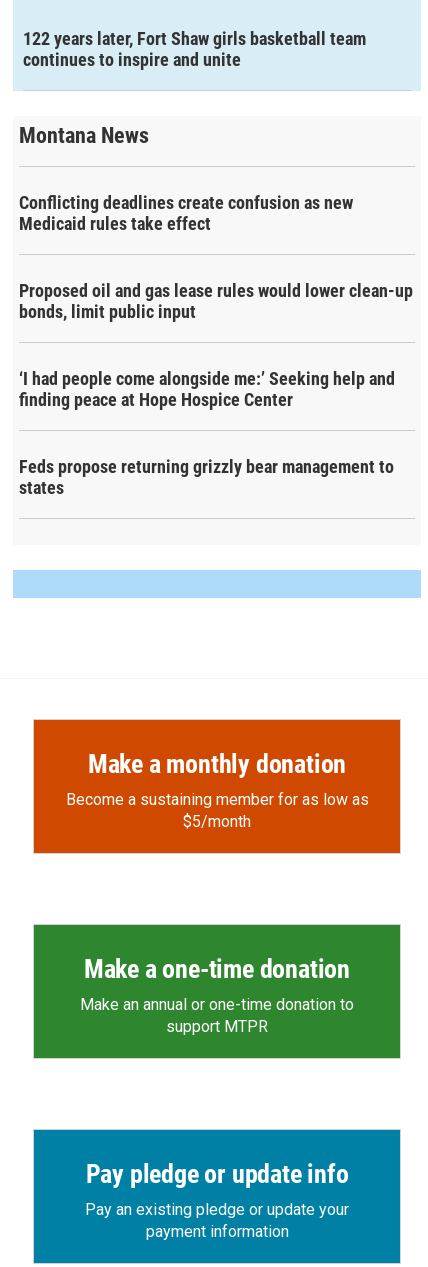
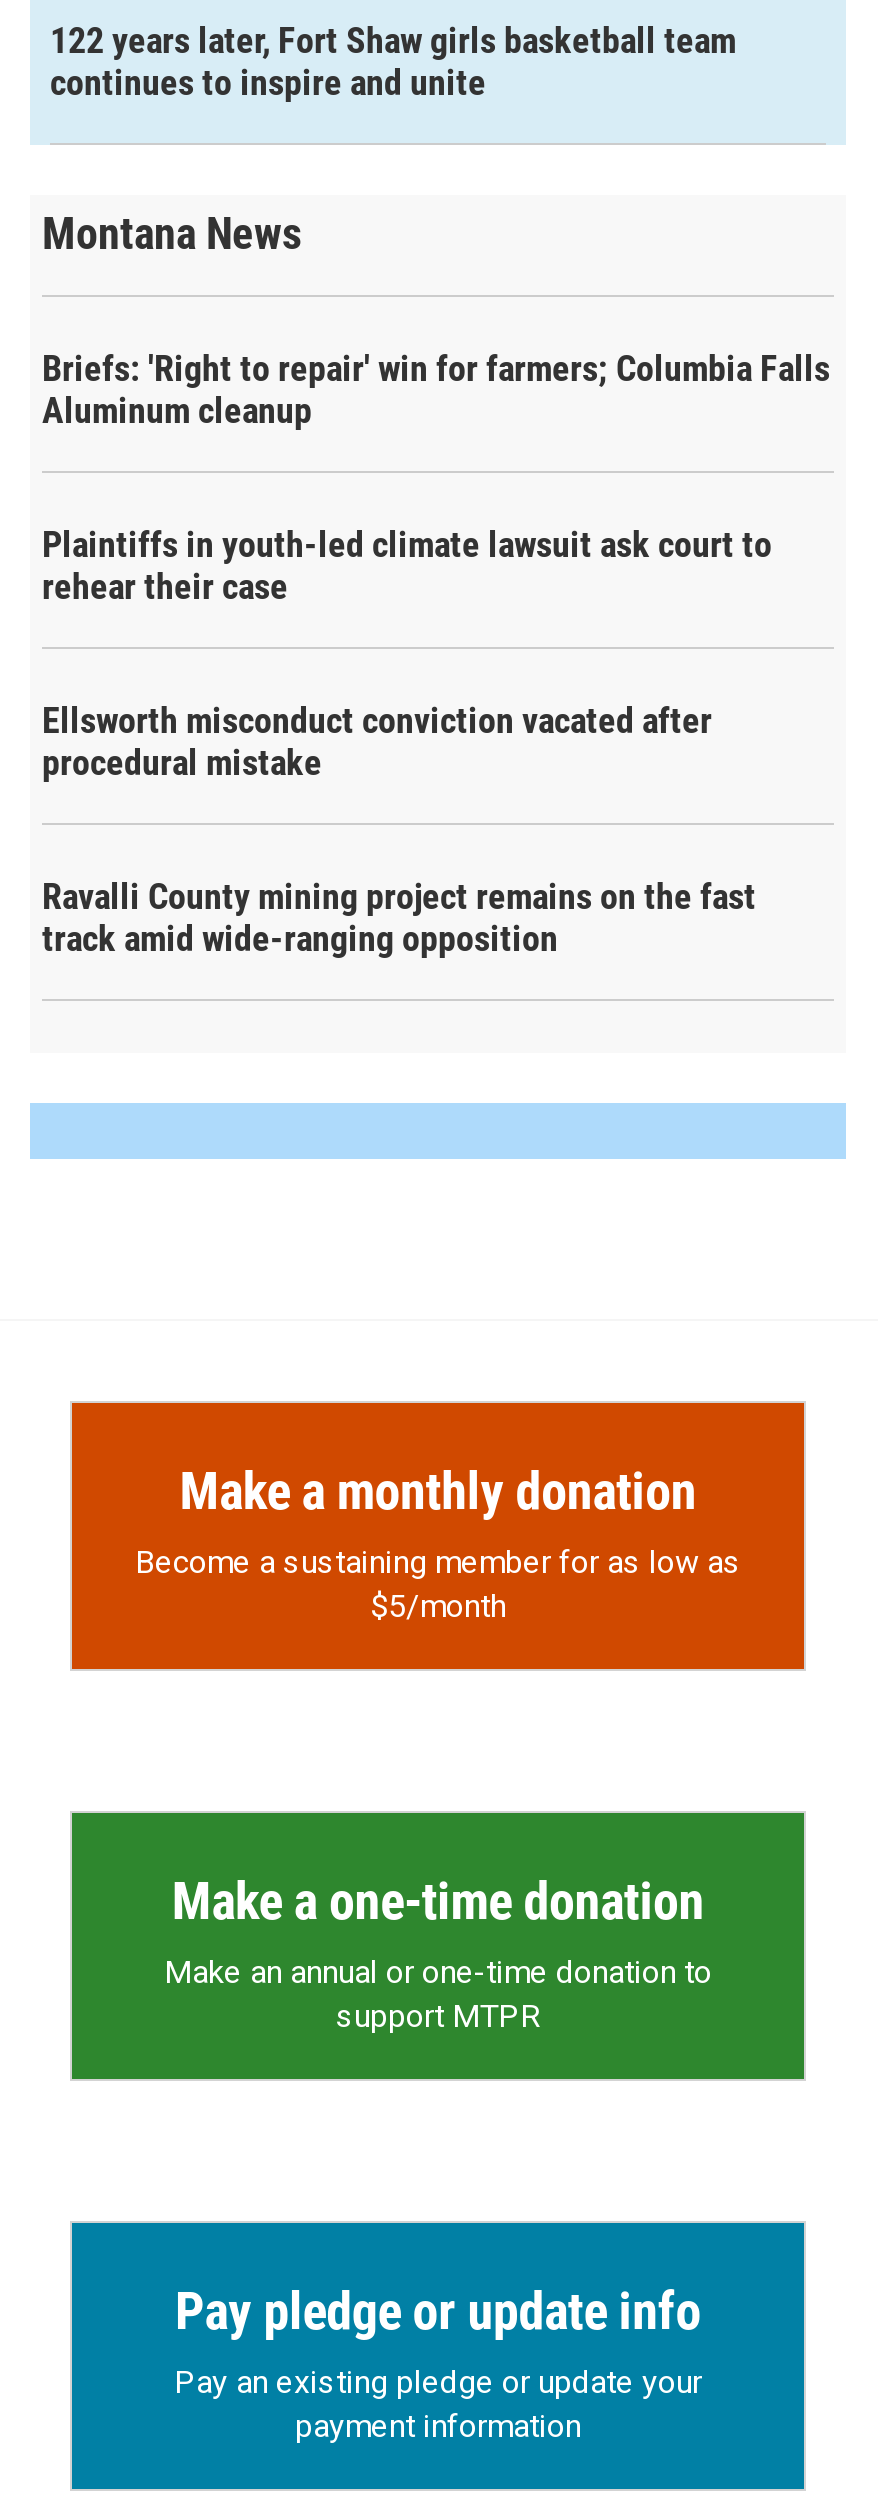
[19,192,353,234] Conflicting deadlines create confusion as new | Medicaid rules take effect -> [42,348,830,432] Briefs: 'Right to repair' win for farmers; Columbia Falls | Aluminum cleanup
[19,280,413,322] Proposed oil and gas lease rules would lower clean-up | bonds, limit public input -> [42,524,772,608] Plaintiffs in youth-led climate lawsuit ask court to | rehear their case
[19,368,395,410] ‘I had people come alongside me:’ Seeking help and | finding peace at Hope Hospice Center -> [42,700,712,784] Ellsworth misconduct conviction vacated after | procedural mistake
[19,456,394,498] Feds propose returning grizzly bear management to | states -> [42,876,756,960] Ravalli County mining project remains on the fast | track amid wide-ranging opposition

